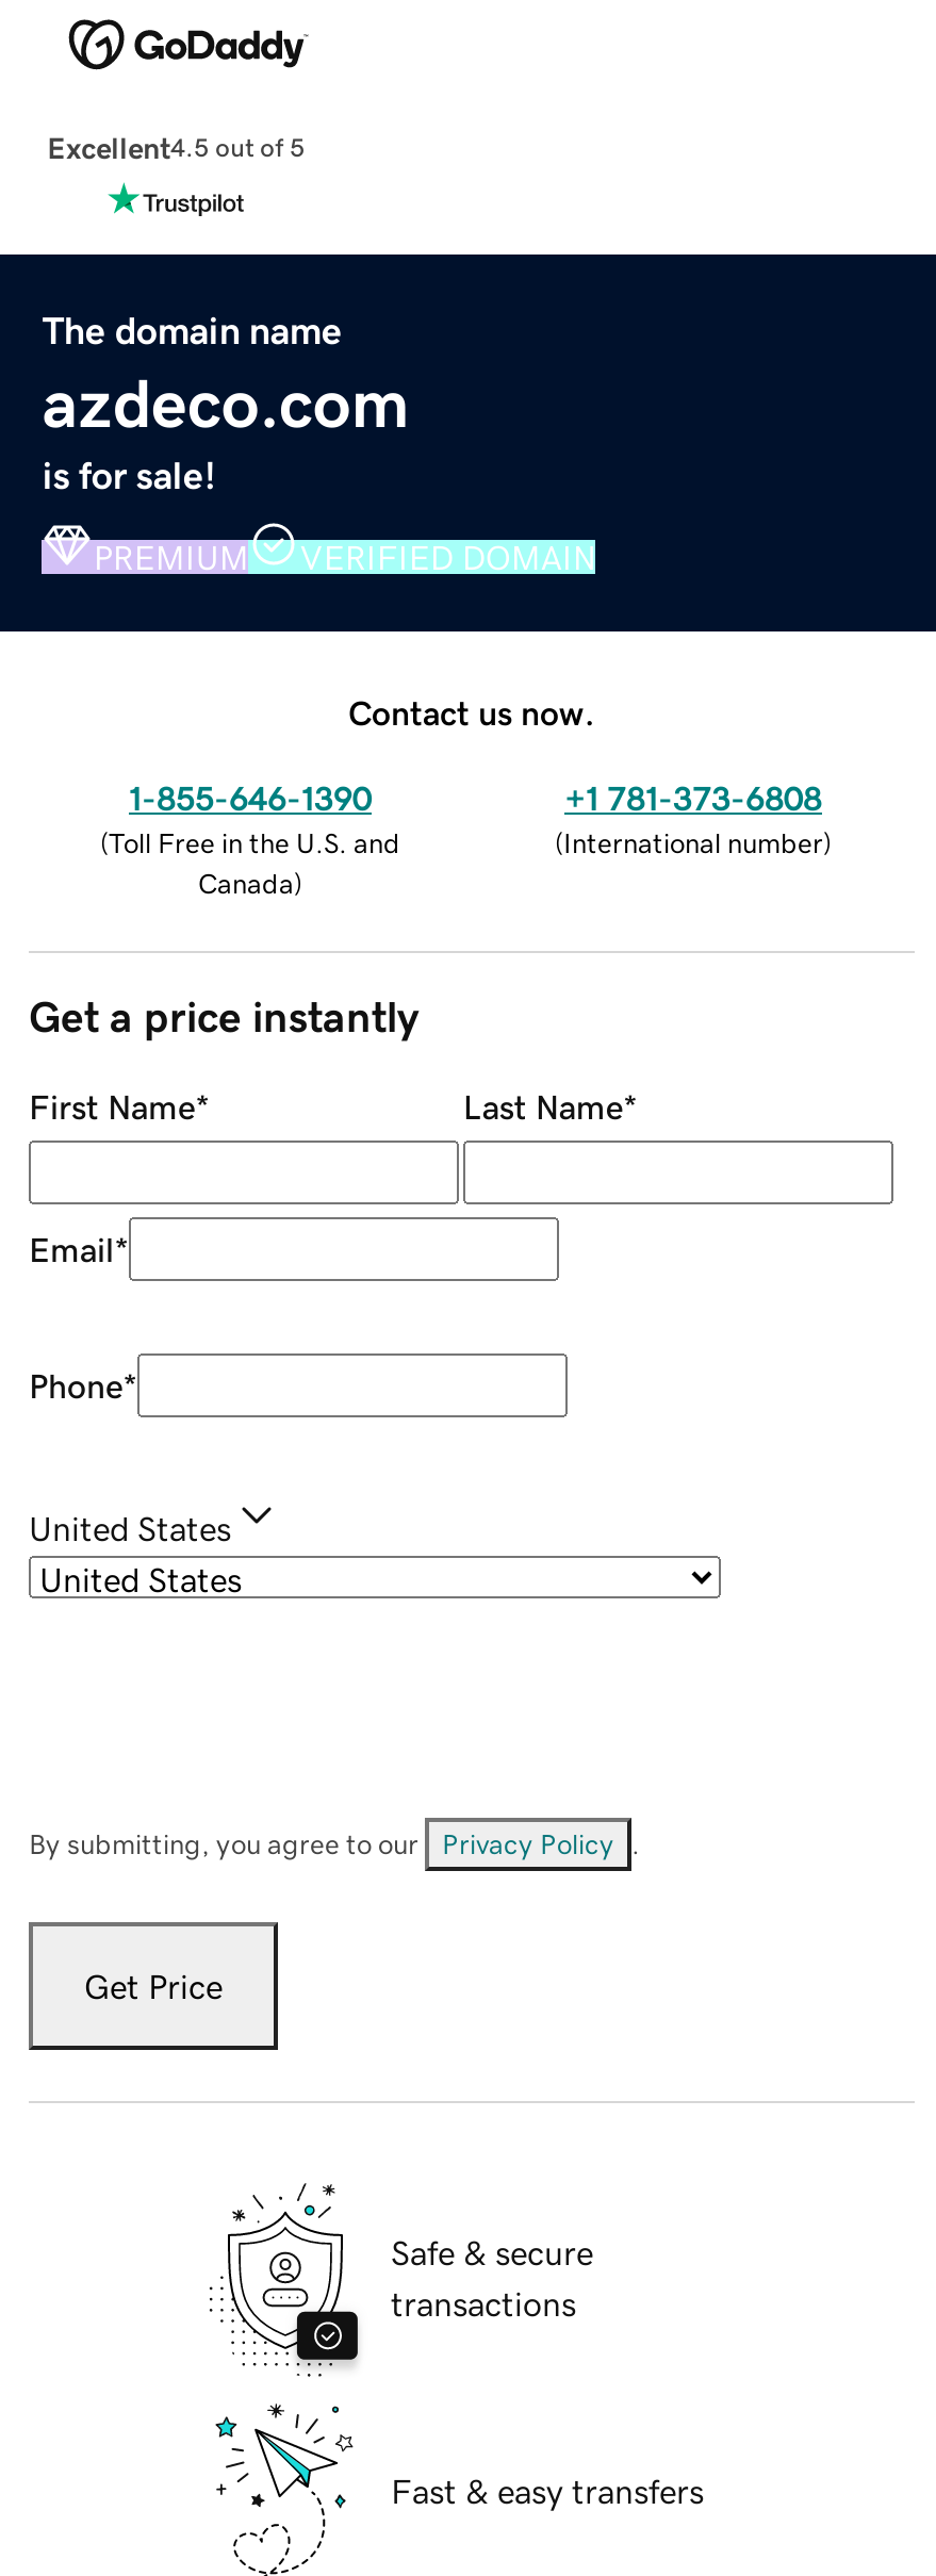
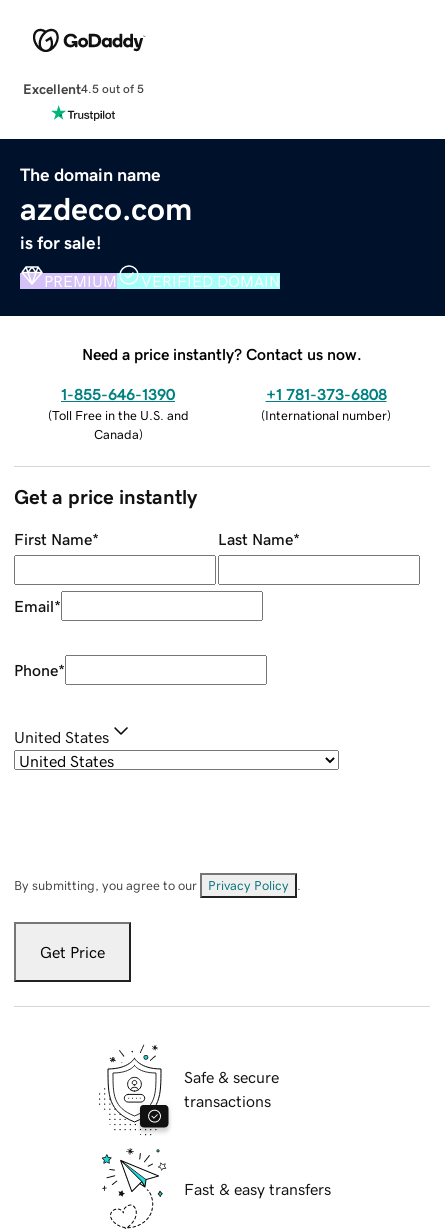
[348,695,595,729] Contact us now. -> [82,346,362,362] Need a price instantly? Contact us now.

